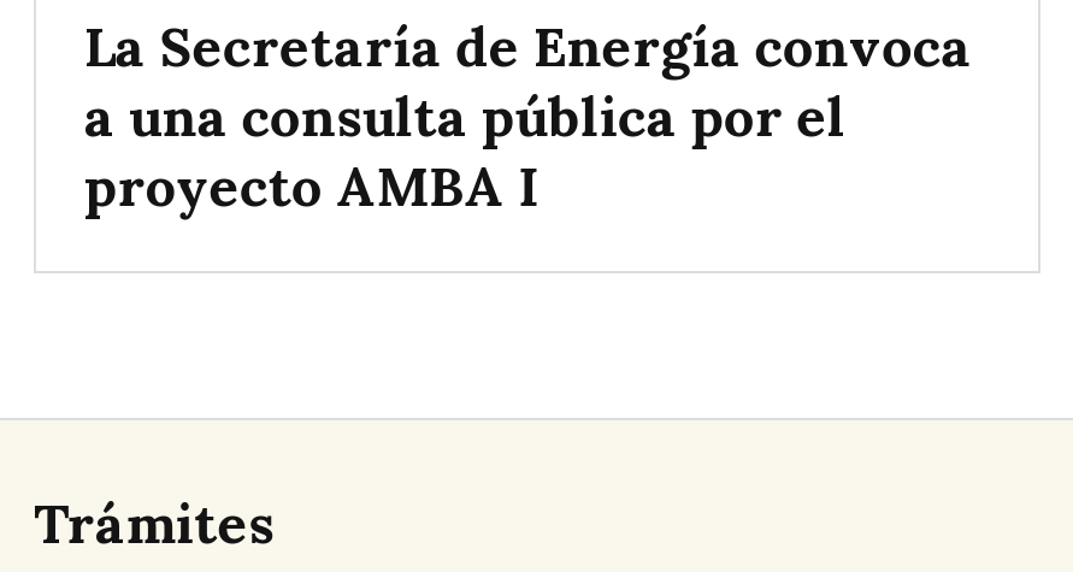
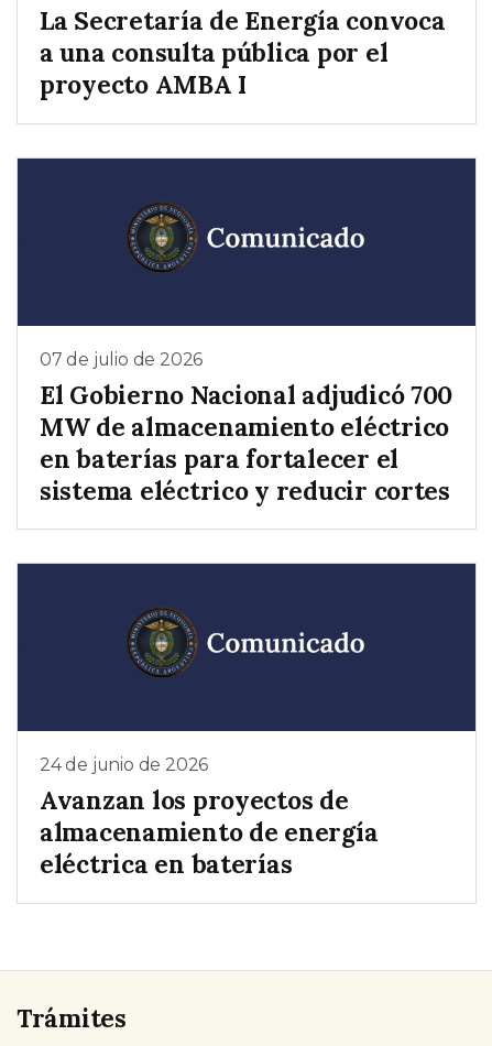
none -> [17,157,477,506] [image] | 07 de julio de 2026 | El Gobierno Nacional adjudicó 700 | MW de almacenamiento eléctrico | en baterías para fortalecer el | sistema eléctrico y reducir cortes
none -> [17,563,477,880] [image] | 24 de junio de 2026 | Avanzan los proyectos de | almacenamiento de energía | eléctrica en baterías

